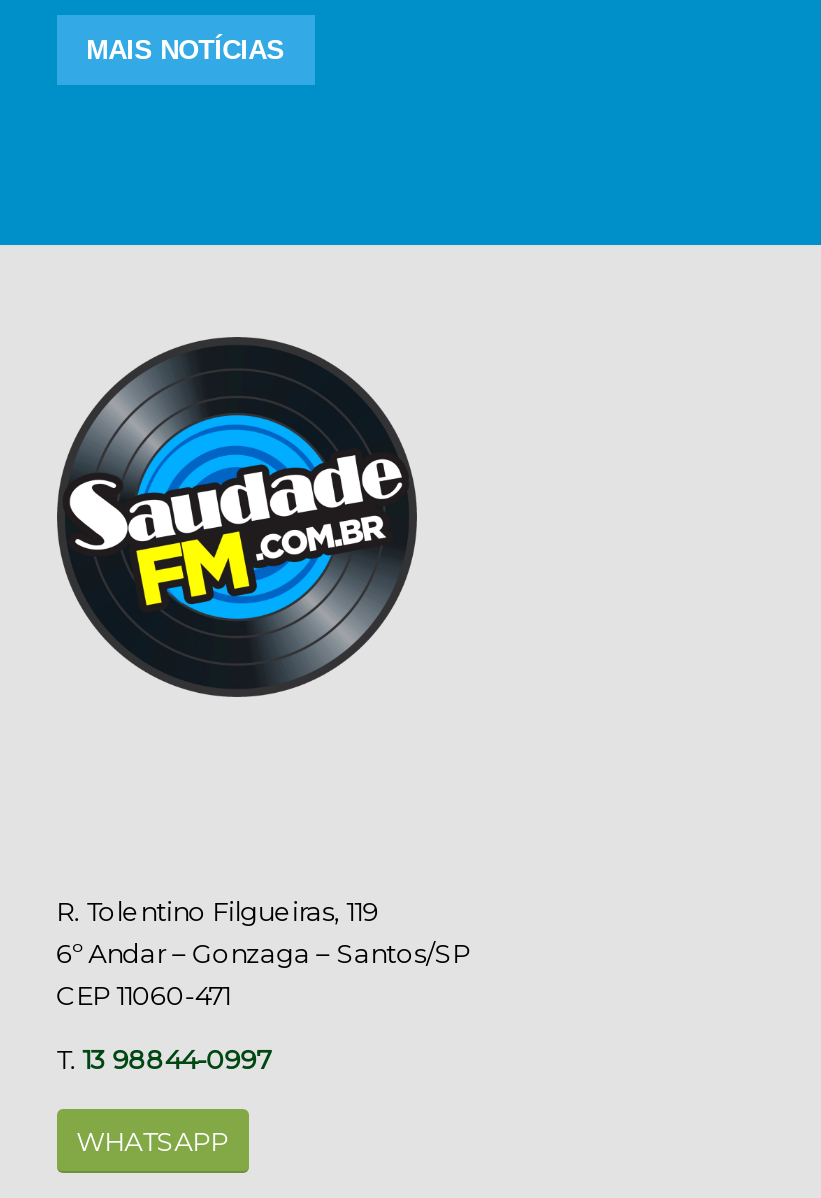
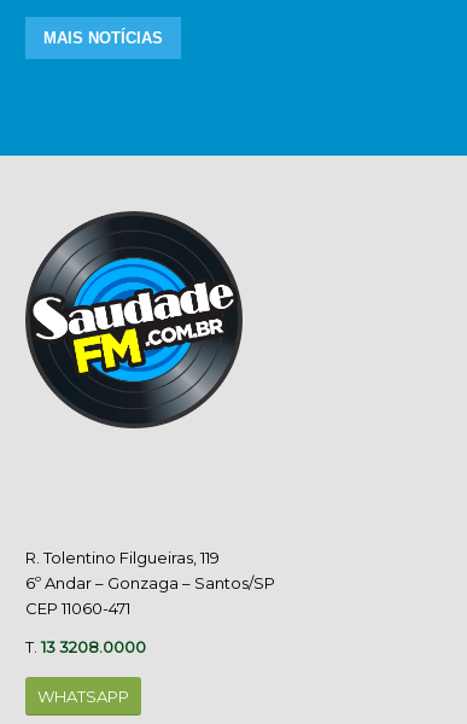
[56,1044,270,1076] T. 13 98844-0997 -> [25,638,146,657] T. 13 3208.0000

